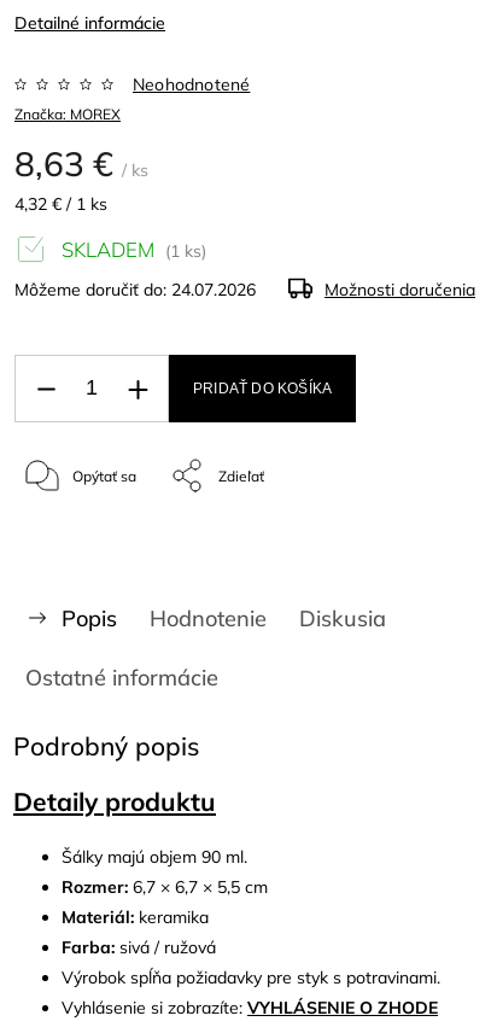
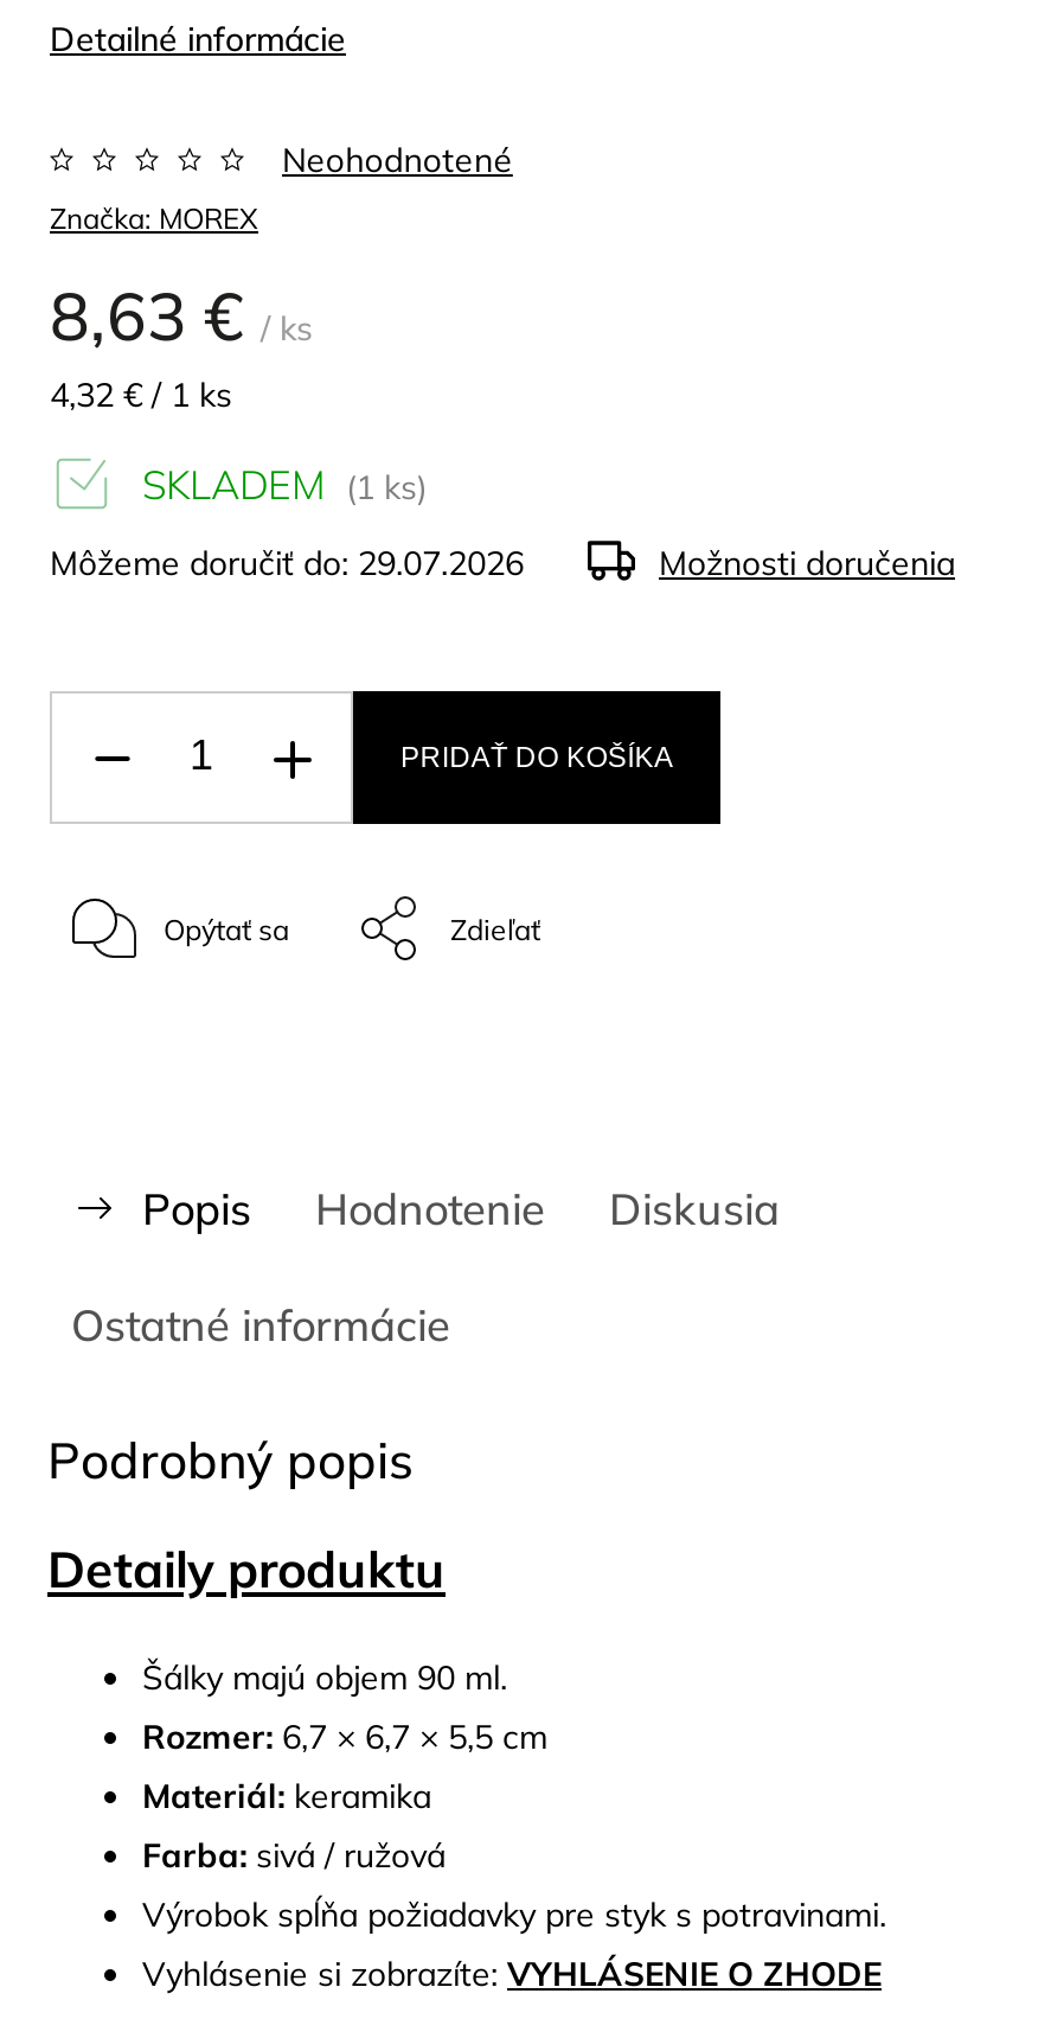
[14,278,256,300] Môžeme doručiť do: 24.07.2026 -> [50,541,524,583] Môžeme doručiť do: 29.07.2026

